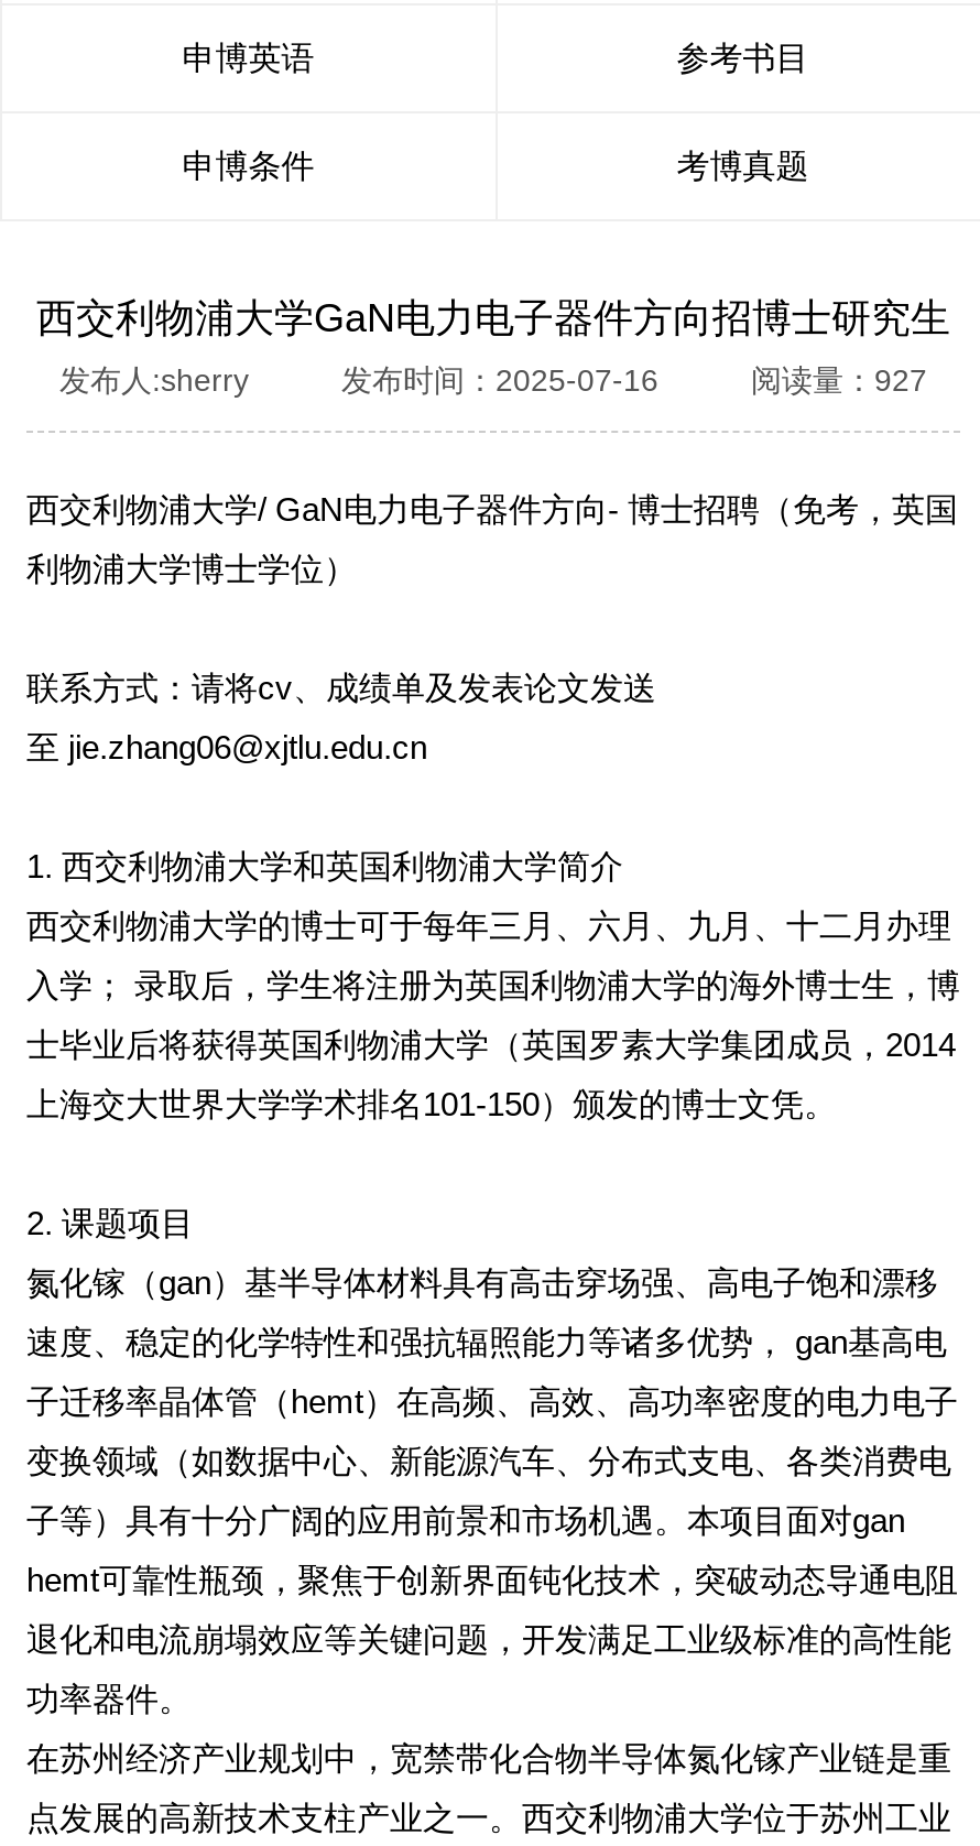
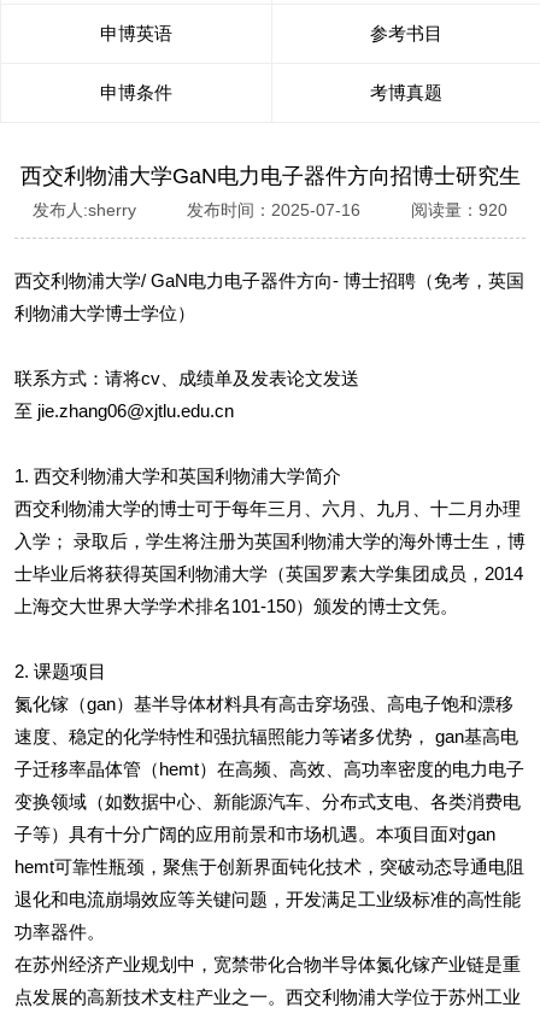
[59,362,927,397] 发布人:sherry 发布时间：2025-07-16 阅读量：927 -> [33,200,507,219] 发布人:sherry 发布时间：2025-07-16 阅读量：920

